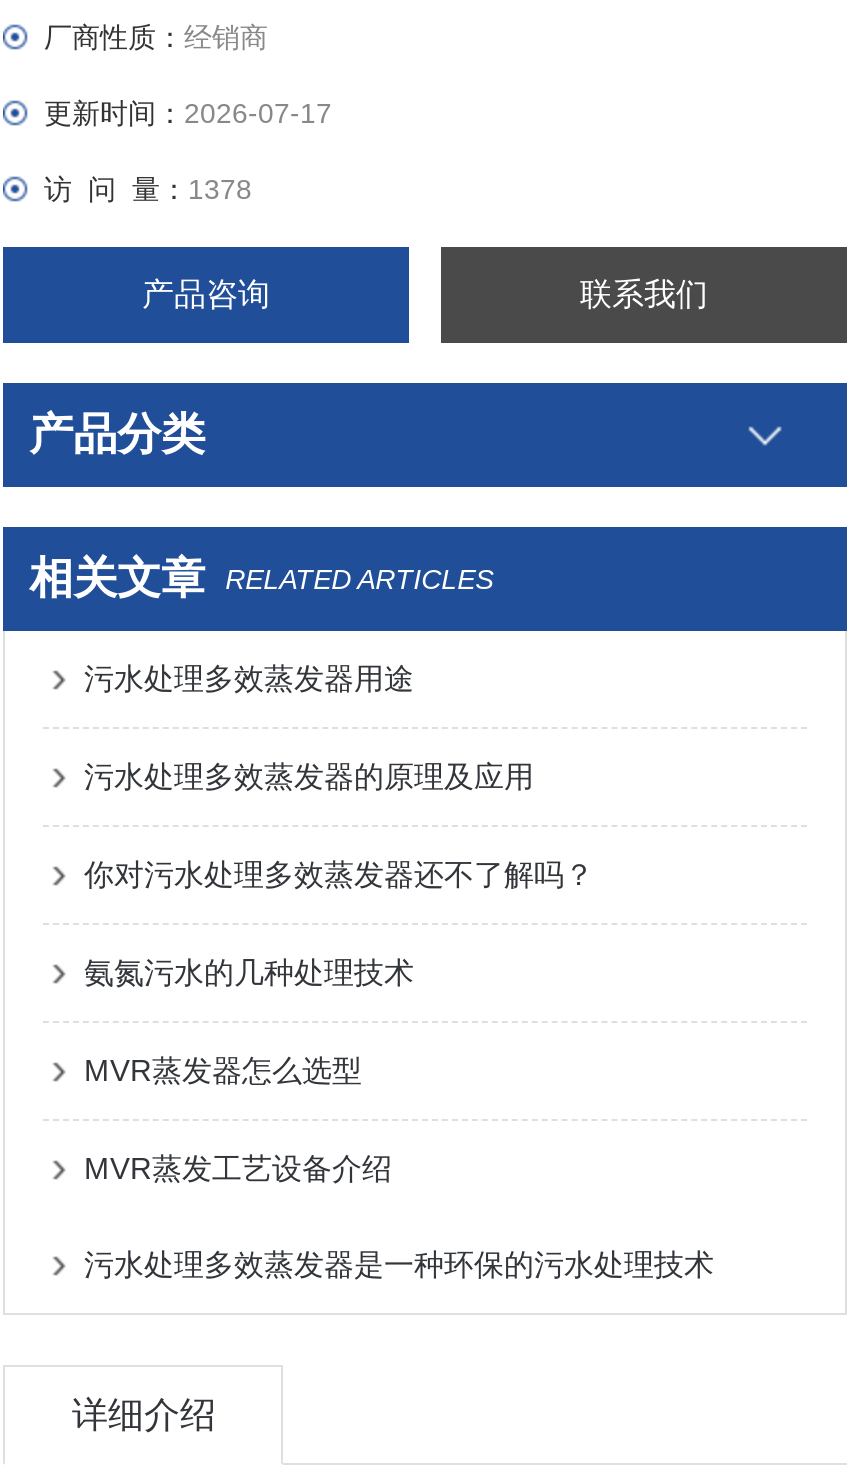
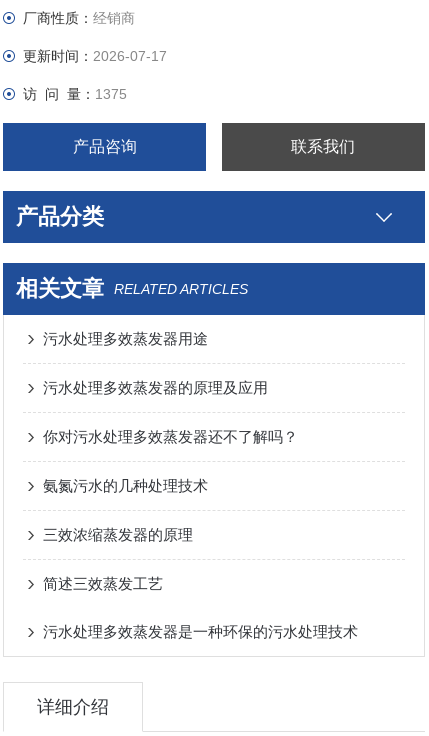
[44,173,252,205] 访 问 量：1378 -> [23,86,127,102] 访 问 量：1375
[84,1053,362,1087] MVR蒸发器怎么选型 -> [43,526,193,543] 三效浓缩蒸发器的原理
[84,1151,392,1185] MVR蒸发工艺设备介绍 -> [43,575,163,592] 简述三效蒸发工艺

